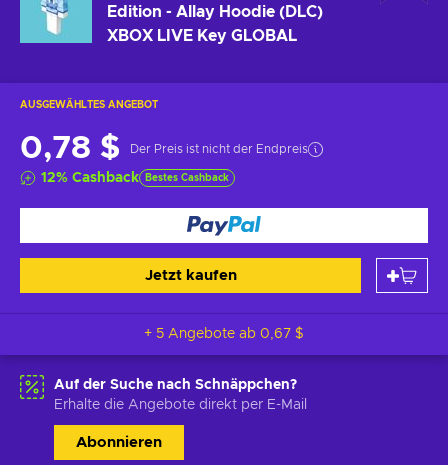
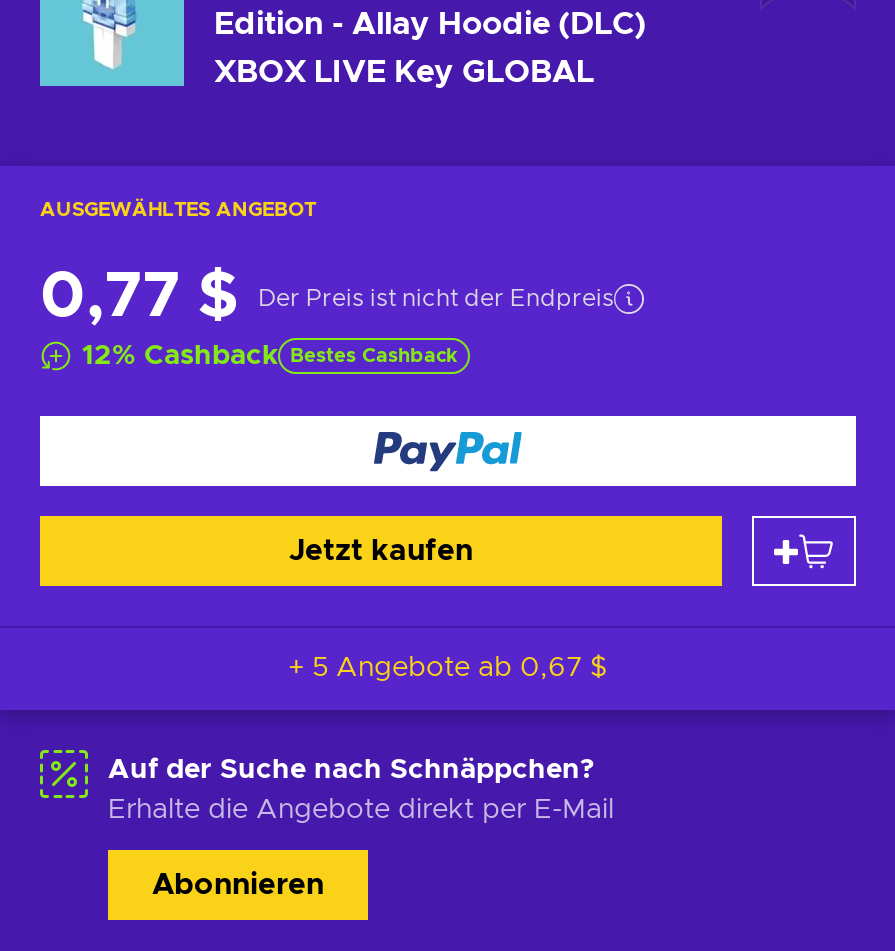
[20,133,308,165] 0,78 $ Der Preis ist nicht der Endpreis -> [40,266,614,330] 0,77 $ Der Preis ist nicht der Endpreis

